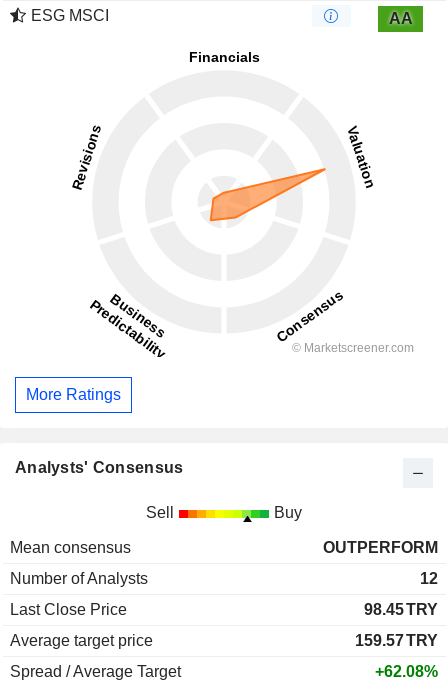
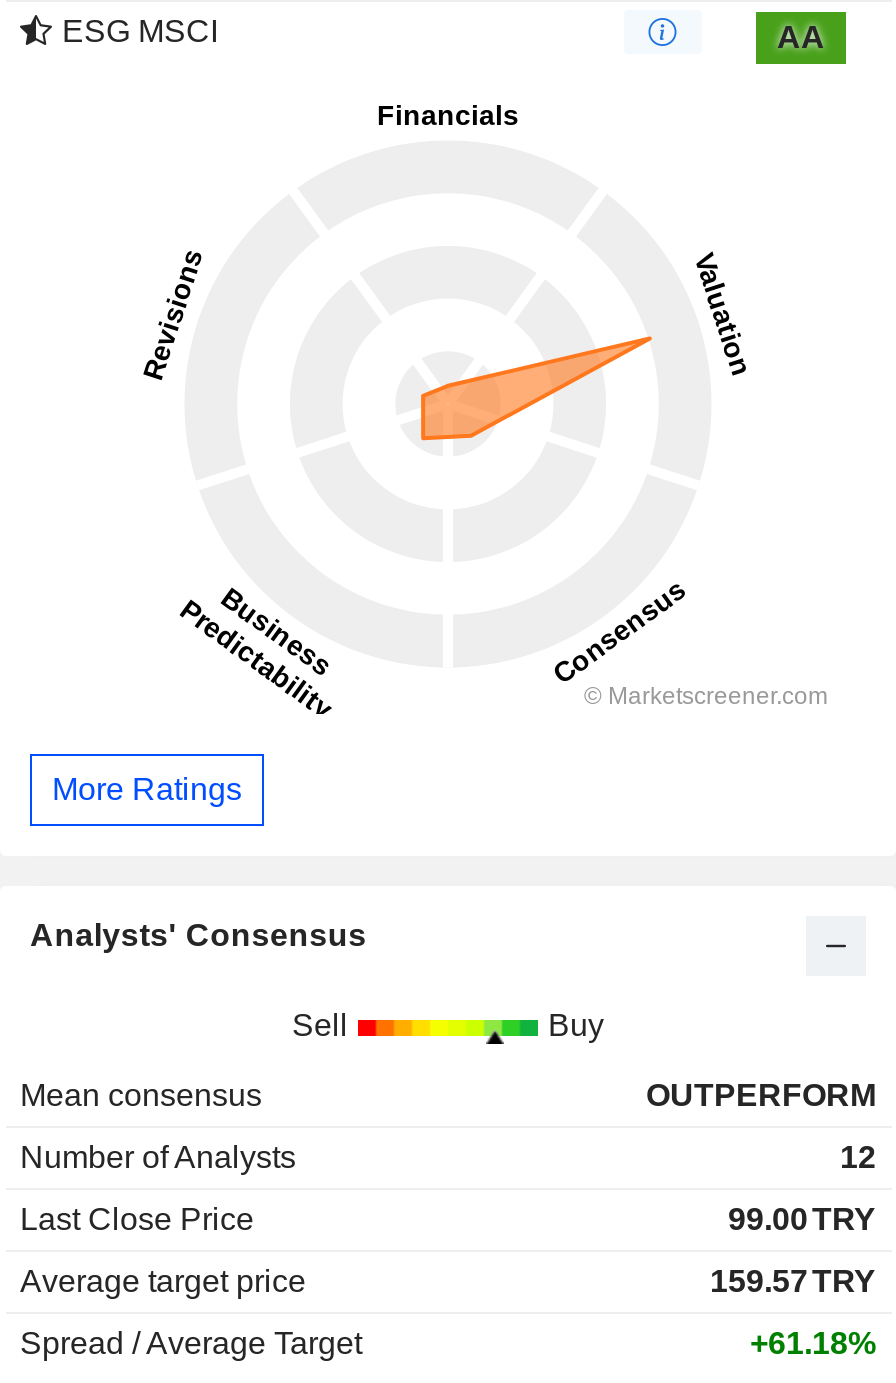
[364,600,438,617] 98.45 TRY -> [728,1201,876,1235] 99.00 TRY
[375,662,438,679] +62.08% -> [750,1325,876,1359] +61.18%

